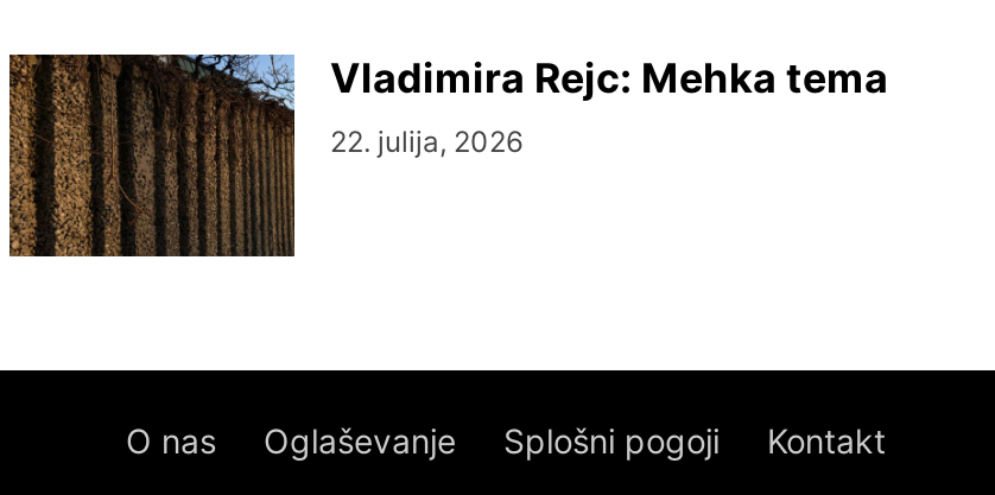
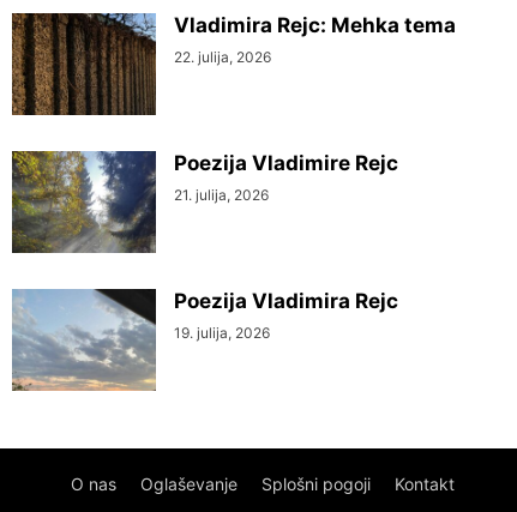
none -> [11,150,398,254] [image] | Poezija Vladimire Rejc | 21. julija, 2026
none -> [11,288,398,392] [image] | Poezija Vladimira Rejc | 19. julija, 2026

